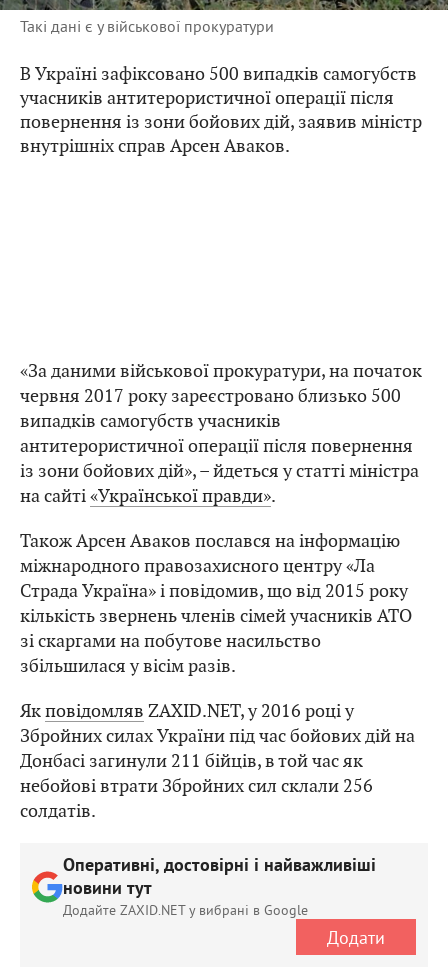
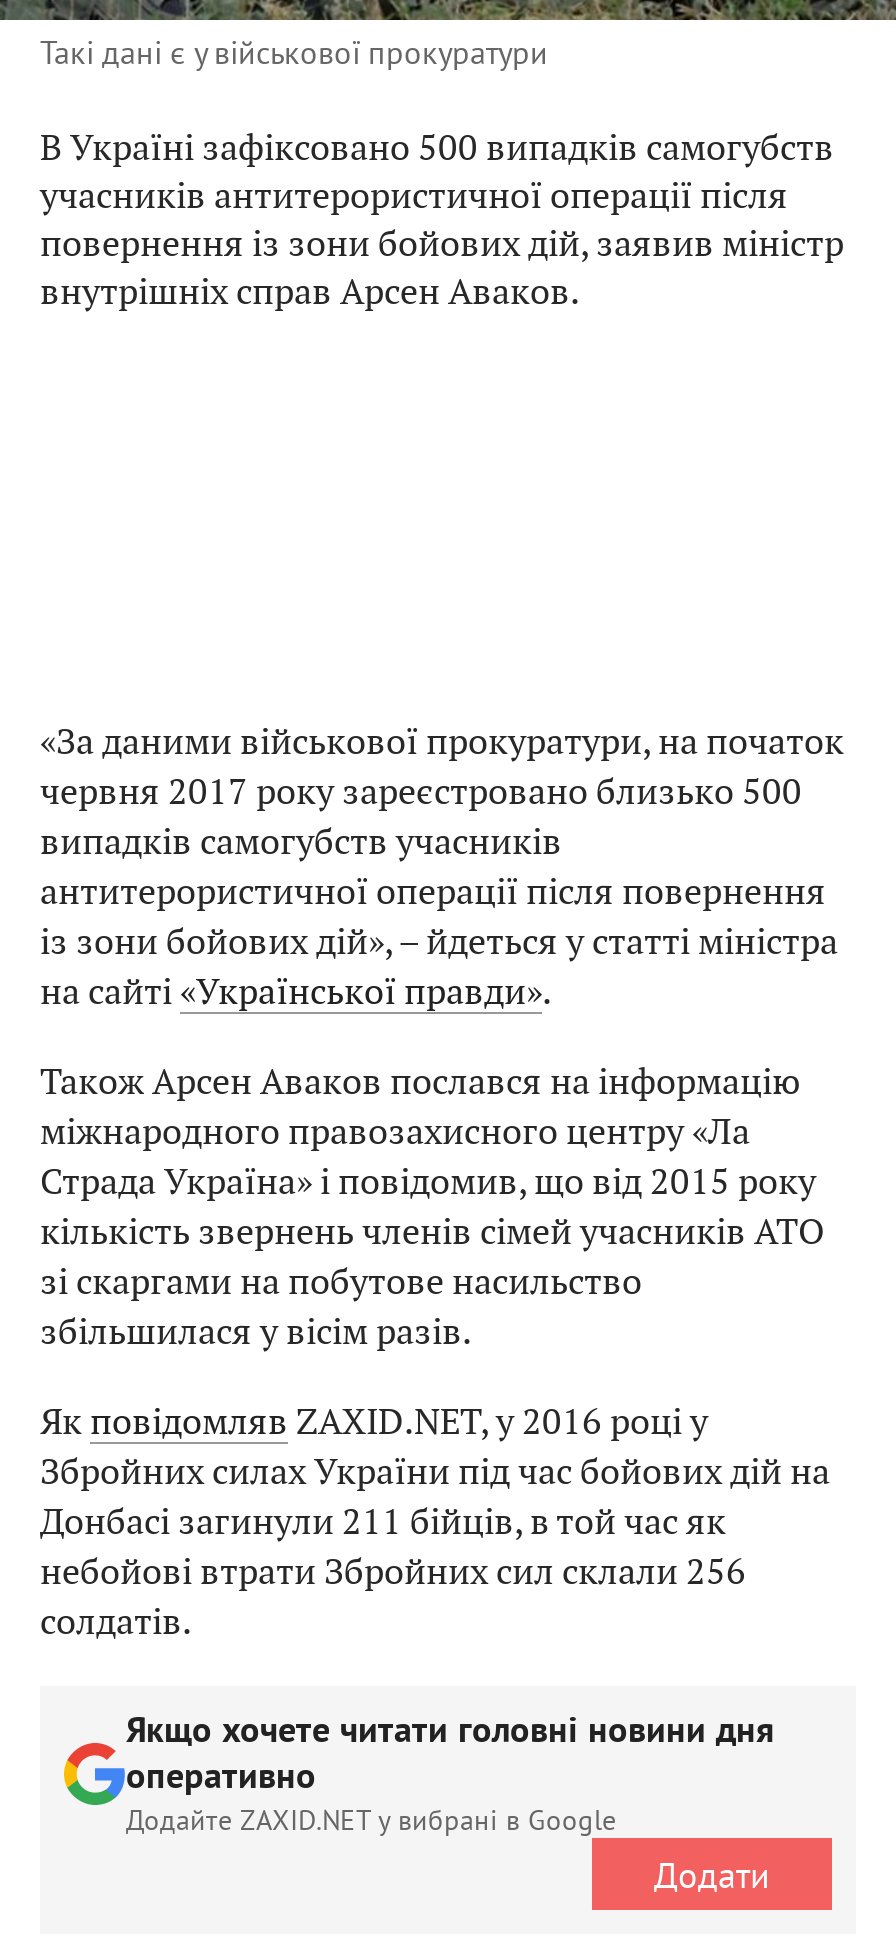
[63,855,376,901] Оперативні, достовірні і найважливіші | новини тут -> [126,1710,774,1802] Якщо хочете читати головні новини дня | оперативно

